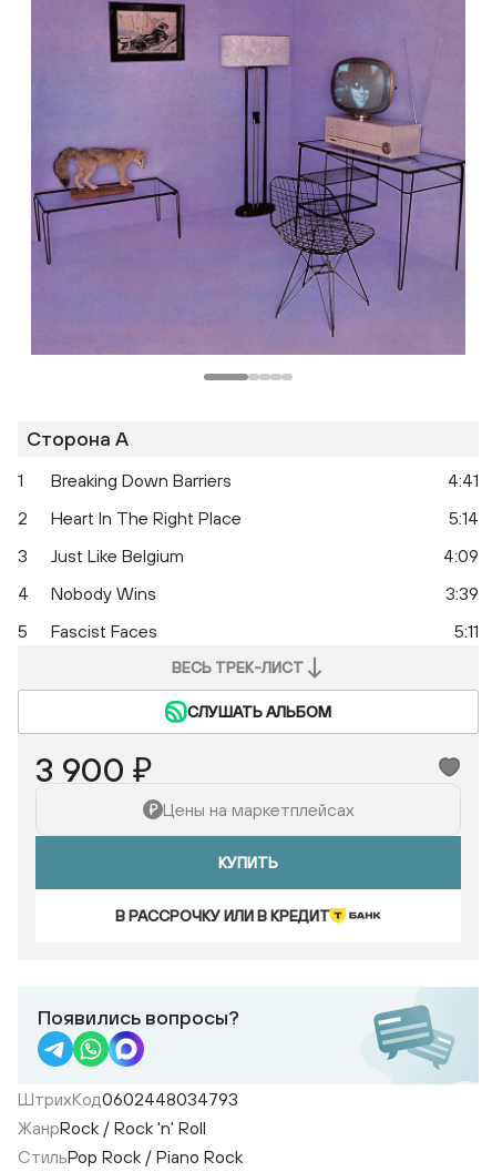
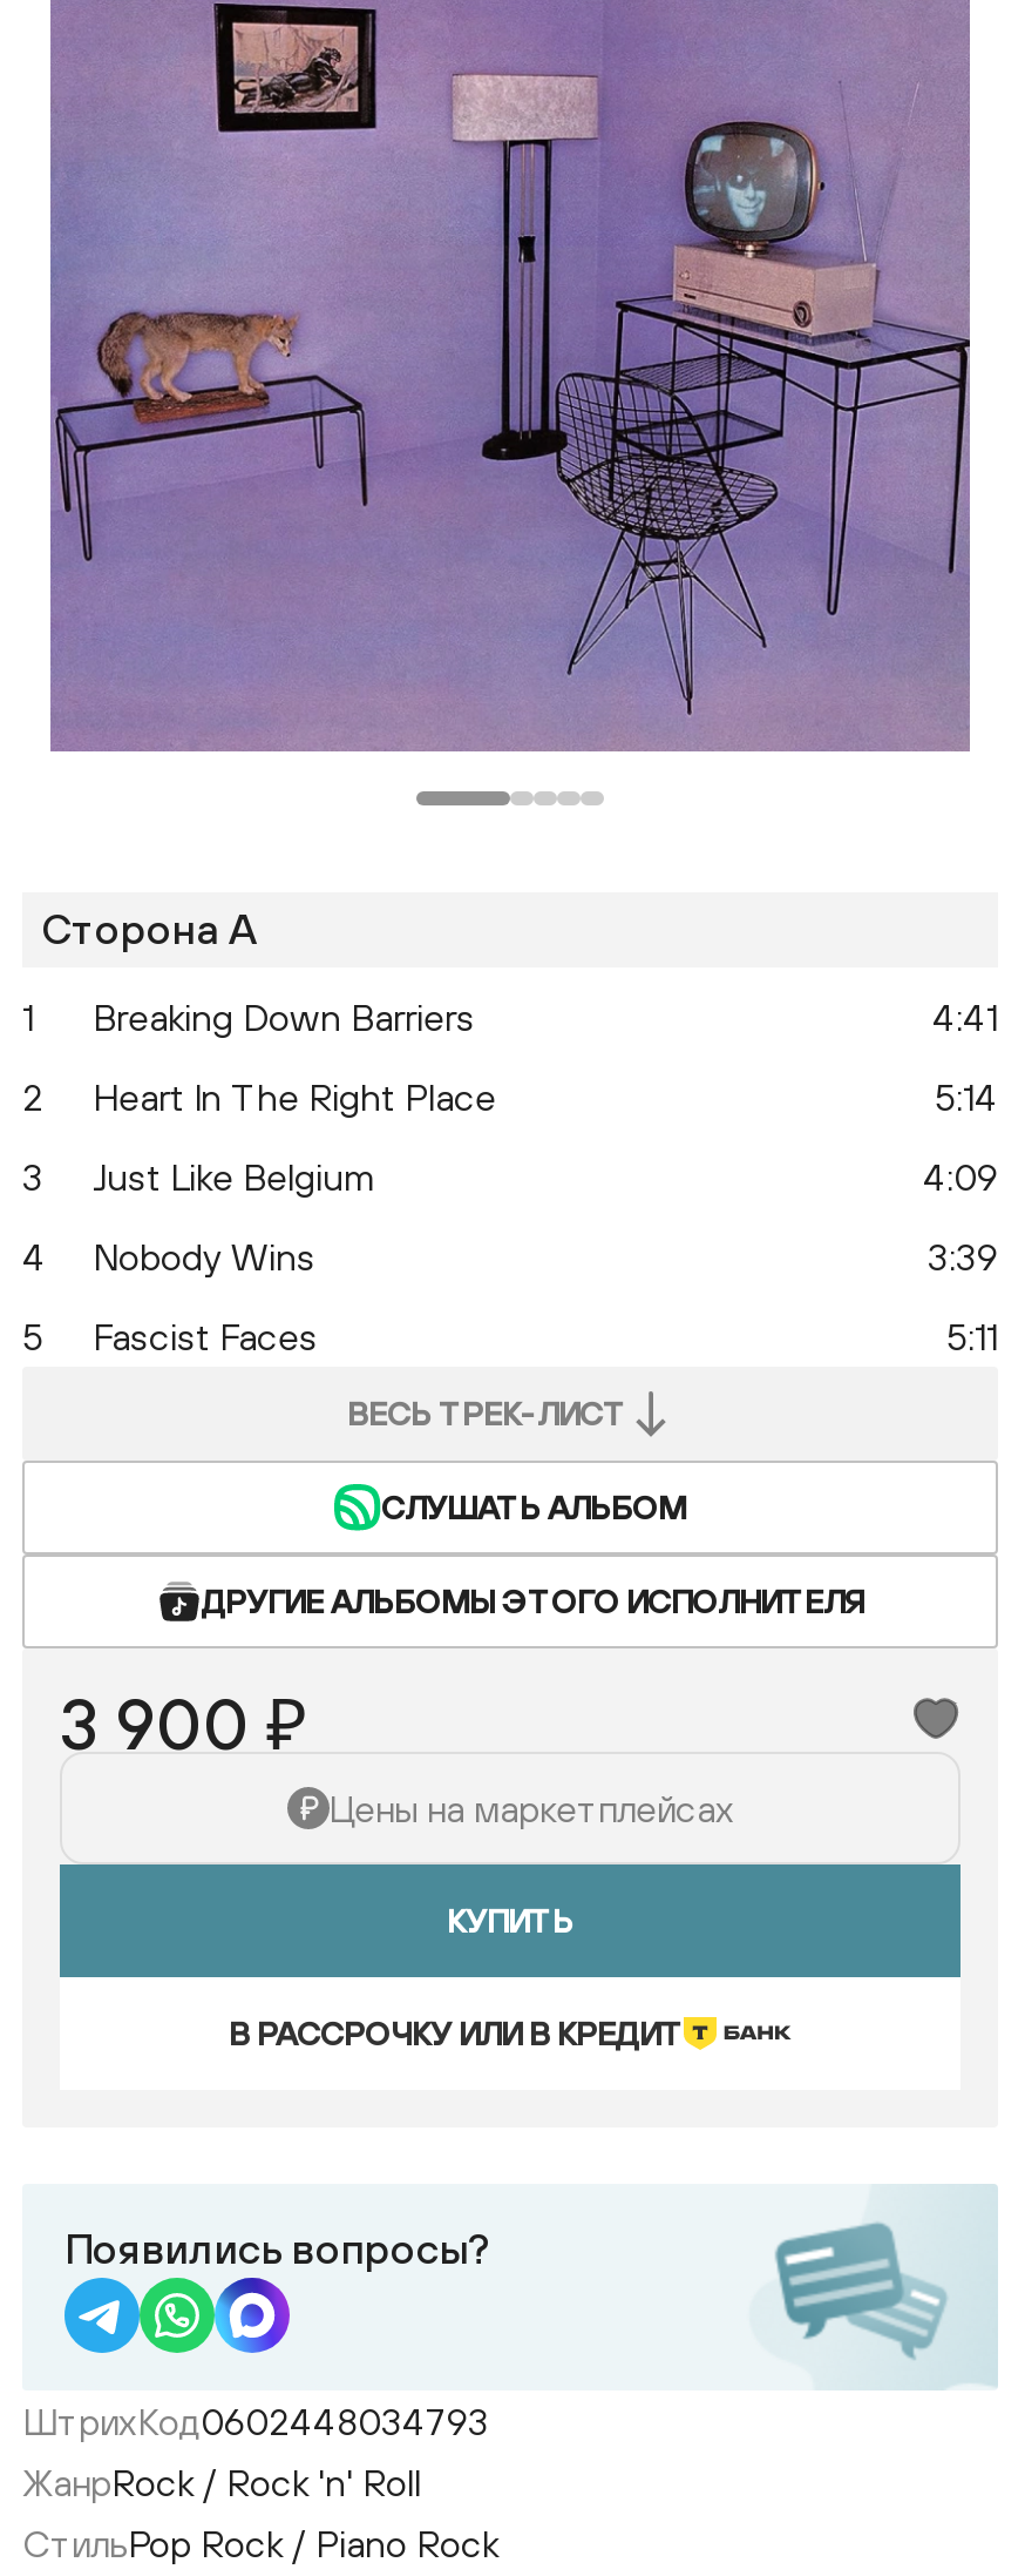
none -> [202,1584,866,1621] ДРУГИЕ АЛЬБОМЫ ЭТОГО ИСПОЛНИТЕЛЯ

